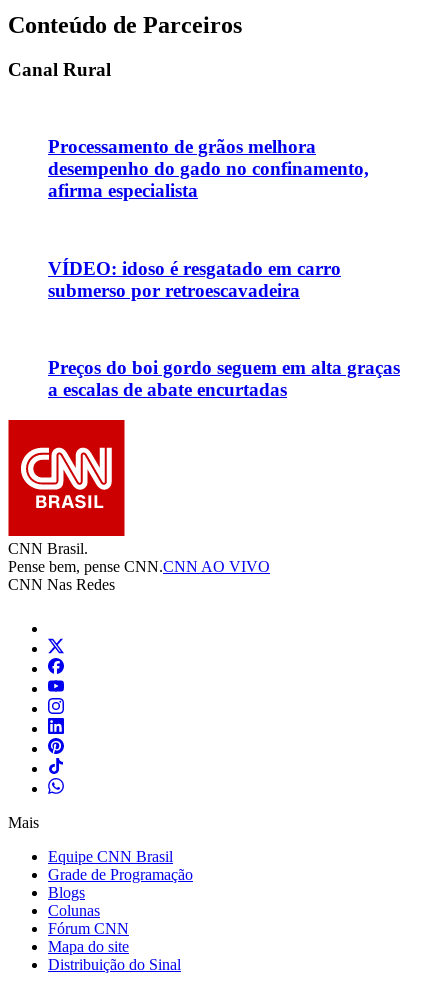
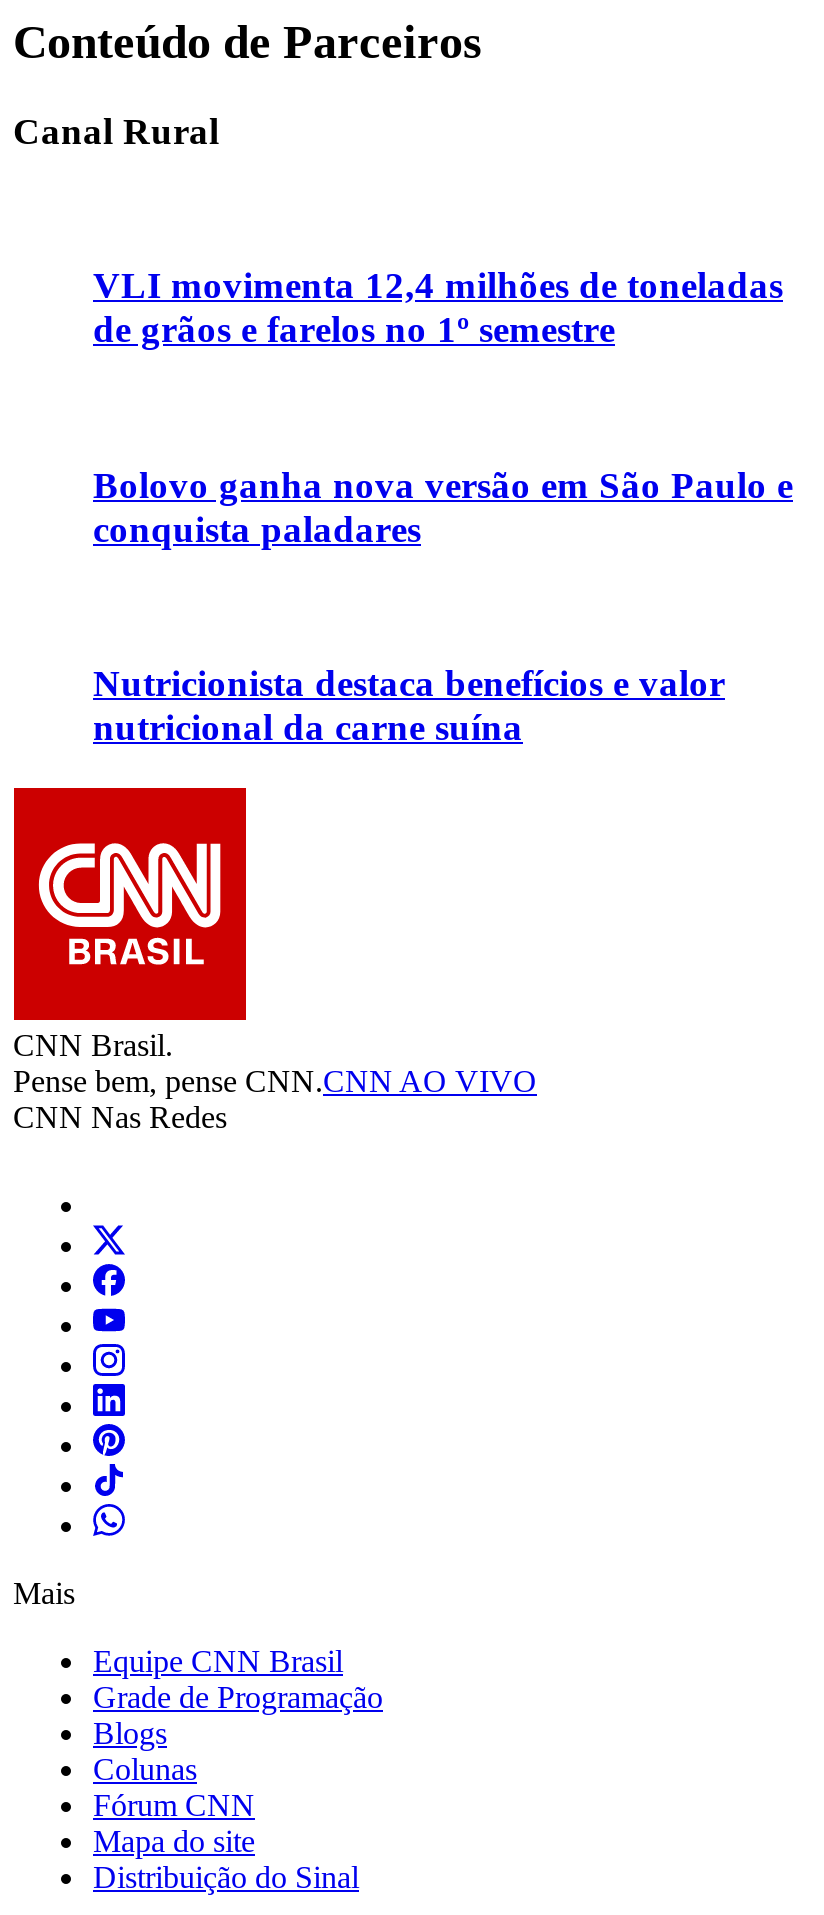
[48,136,369,201] Processamento de grãos melhora | desempenho do gado no confinamento, | afirma especialista -> [93,264,783,350] VLI movimenta 12,4 milhões de toneladas | de grãos e farelos no 1º semestre
[48,258,341,301] VÍDEO: idoso é resgatado em carro | submerso por retroescavadeira -> [93,463,793,549] Bolovo ganha nova versão em São Paulo e | conquista paladares
[48,357,400,400] Preços do boi gordo seguem em alta graças | a escalas de abate encurtadas -> [93,662,725,748] Nutricionista destaca benefícios e valor | nutricional da carne suína

